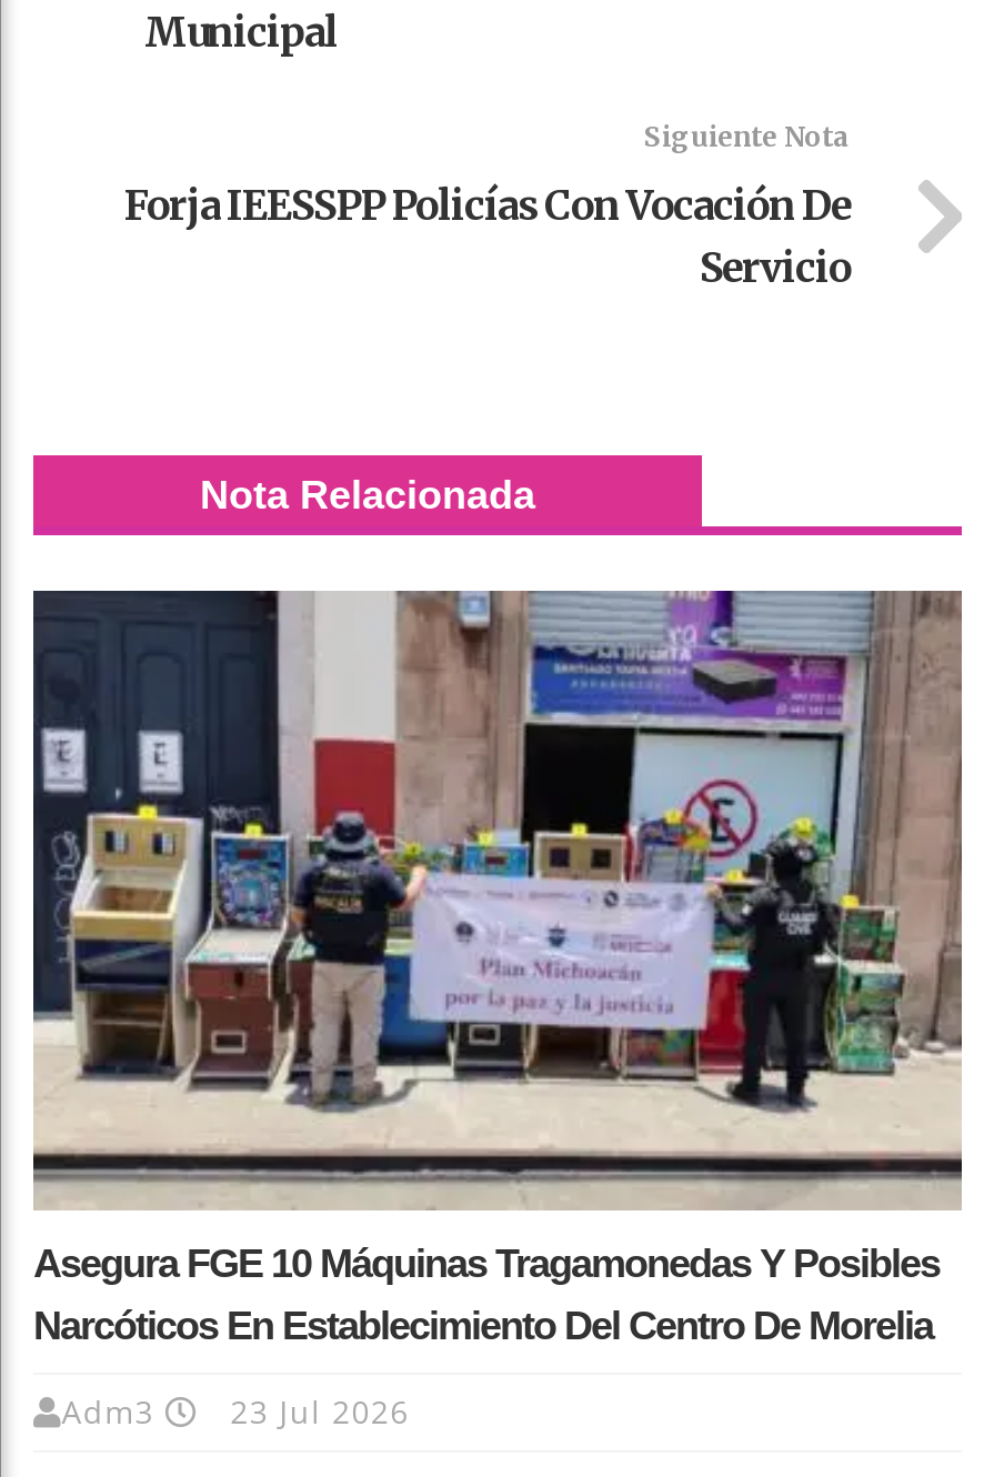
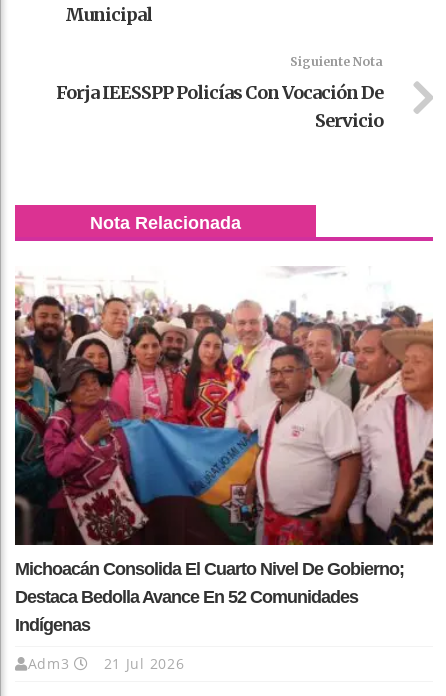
[31,589,964,1348] [image] | Asegura FGE 10 Máquinas Tragamonedas Y Posibles | Narcóticos En Establecimiento Del Centro De Morelia -> [14,266,434,635] [image] | Michoacán Consolida El Cuarto Nivel De Gobierno; | Destaca Bedolla Avance En 52 Comunidades | Indígenas
[62,1390,409,1432] Adm3 23 Jul 2026 -> [28,654,184,673] Adm3 21 Jul 2026

